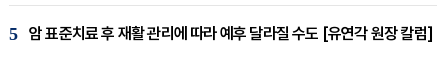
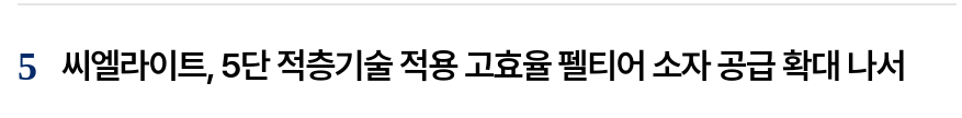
[29,24,433,43] 암 표준치료 후 재활 관리에 따라 예후 달라질 수도 [유연각 원장 칼럼] -> [61,44,905,86] 씨엘라이트, 5단 적층기술 적용 고효율 펠티어 소자 공급 확대 나서

